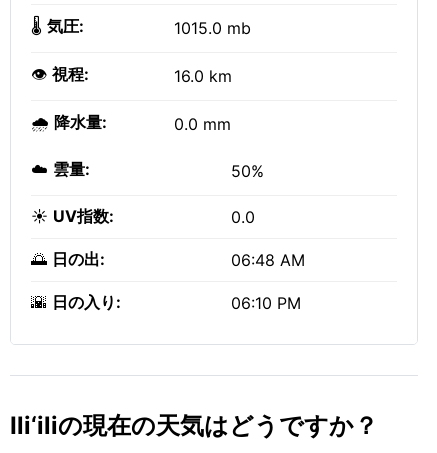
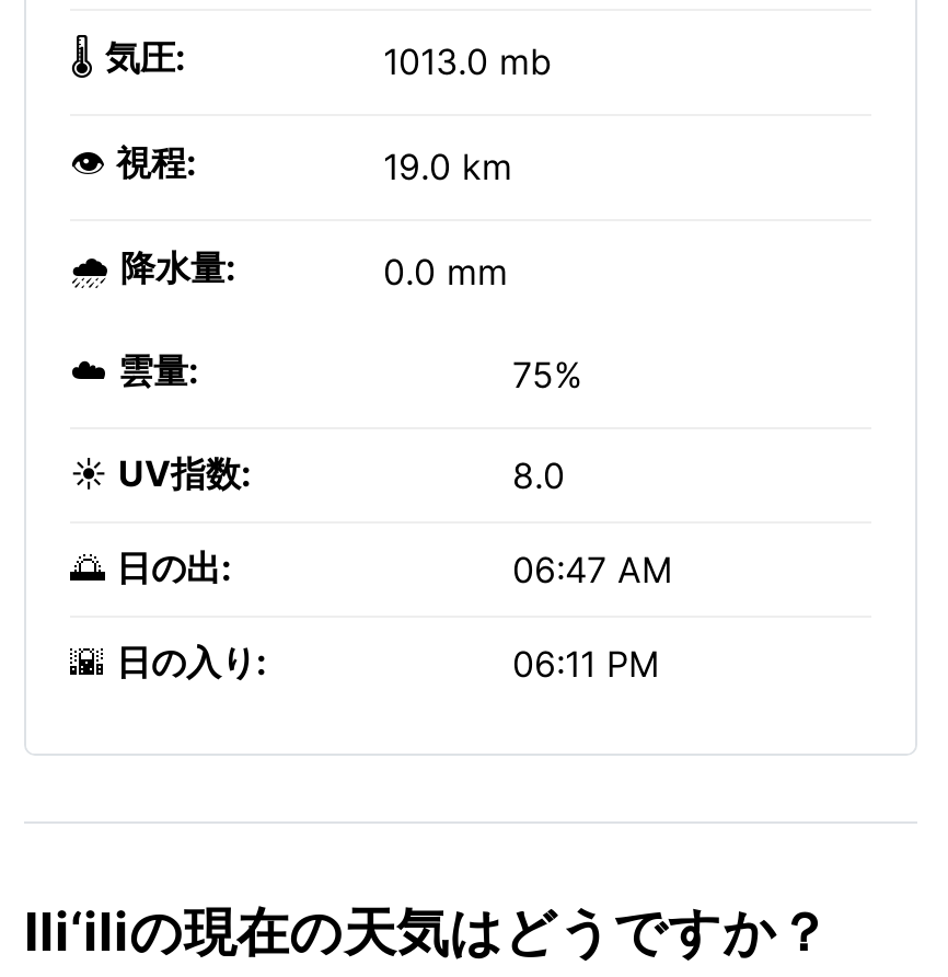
[174,18,251,38] 1015.0 mb -> [383,39,552,83] 1013.0 mb
[174,66,232,86] 16.0 km -> [383,145,512,188] 19.0 km
[231,161,264,181] 50% -> [512,353,582,396] 75%
[231,207,255,227] 0.0 -> [512,453,565,497] 8.0
[231,250,305,270] 06:48 AM -> [512,548,672,591] 06:47 AM
[231,293,301,313] 06:10 PM -> [512,642,659,686] 06:11 PM

